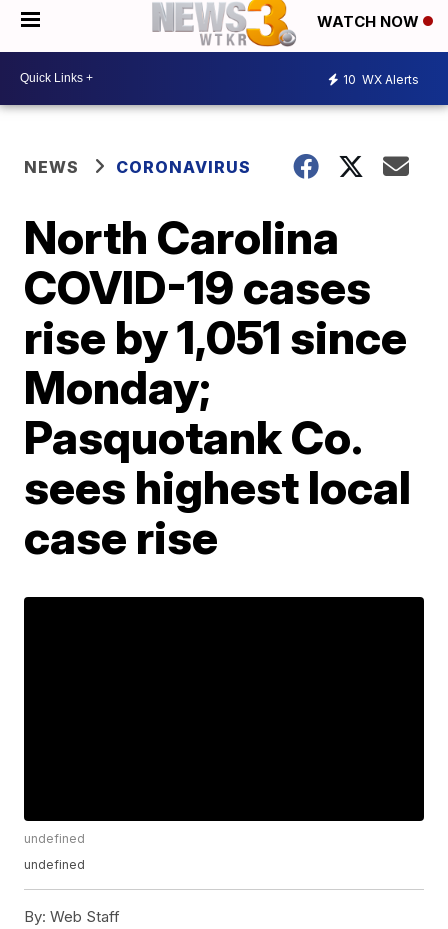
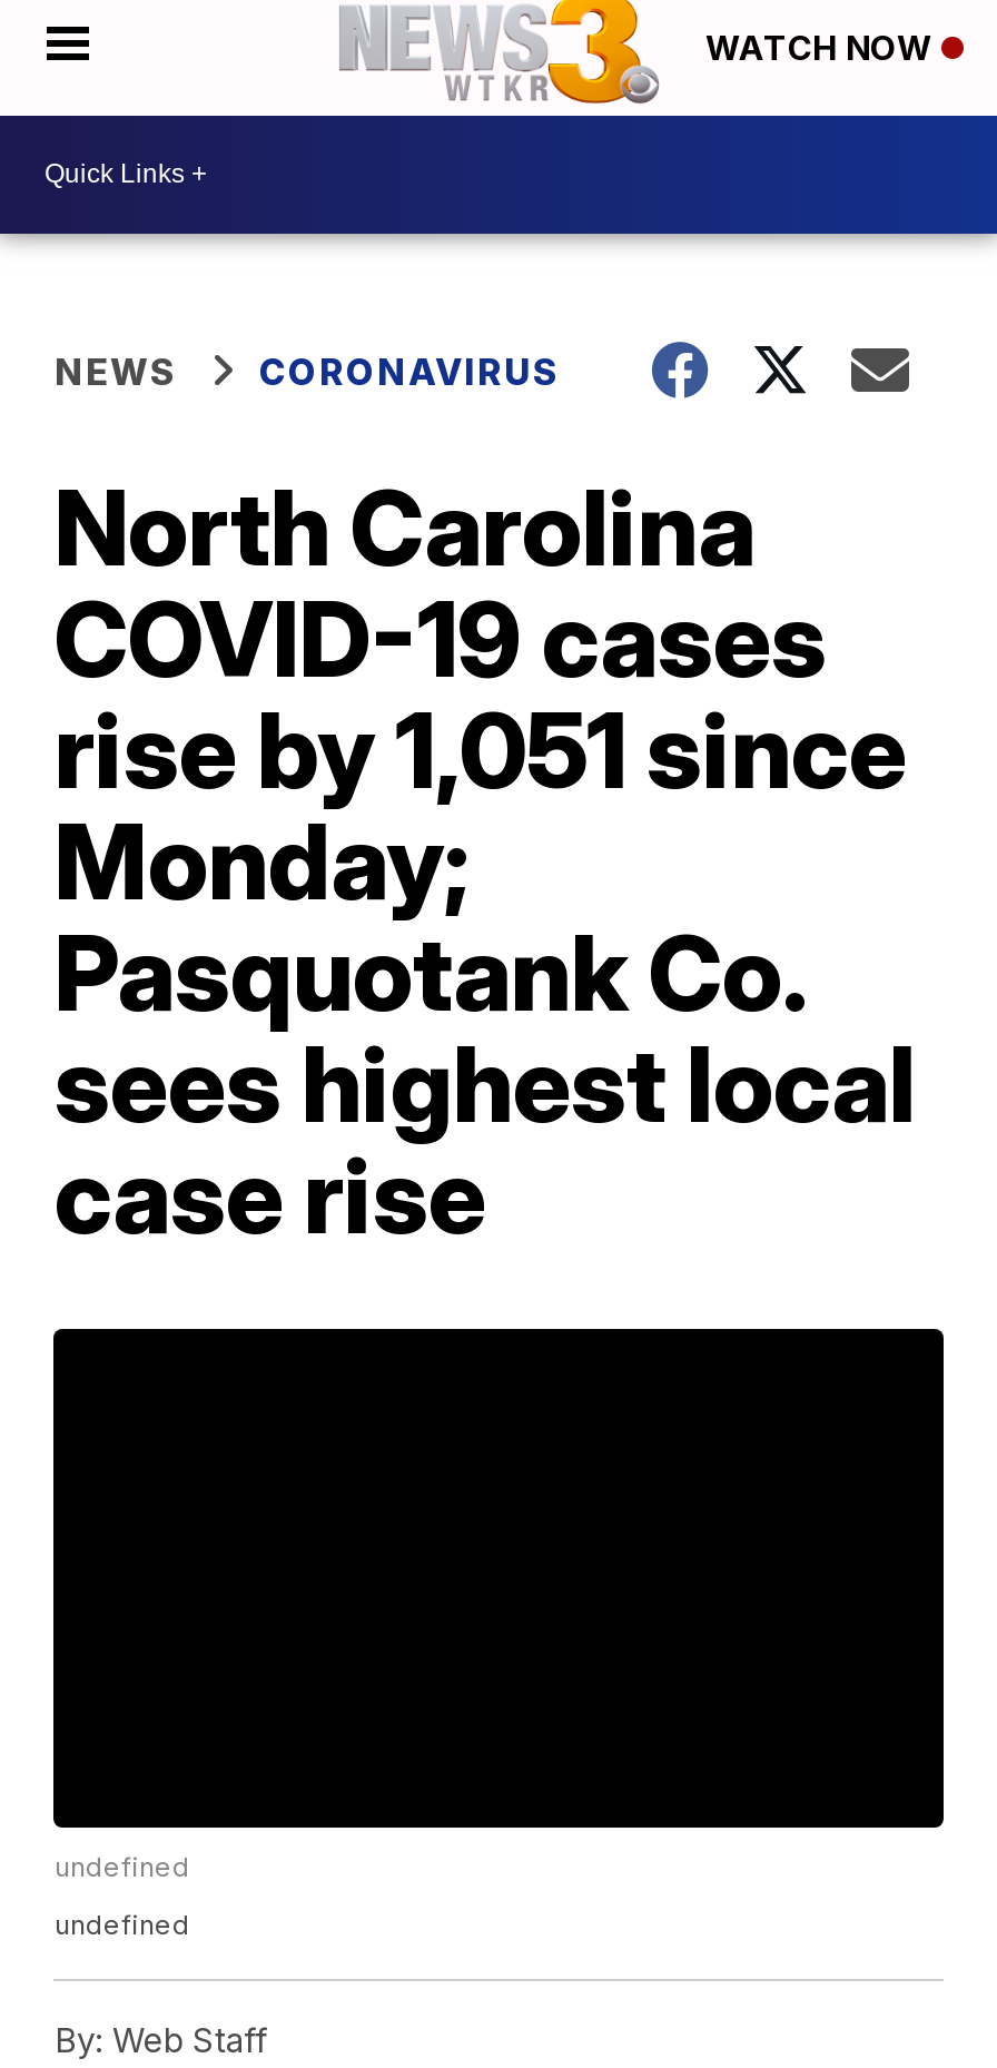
[343,72,419,87] 10 WX Alerts -> none

